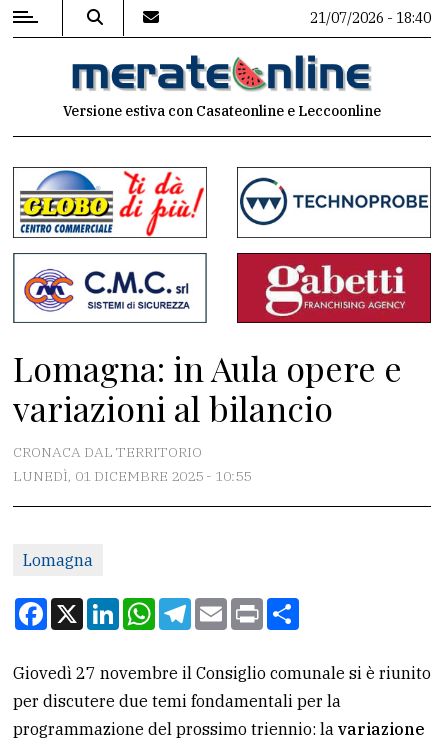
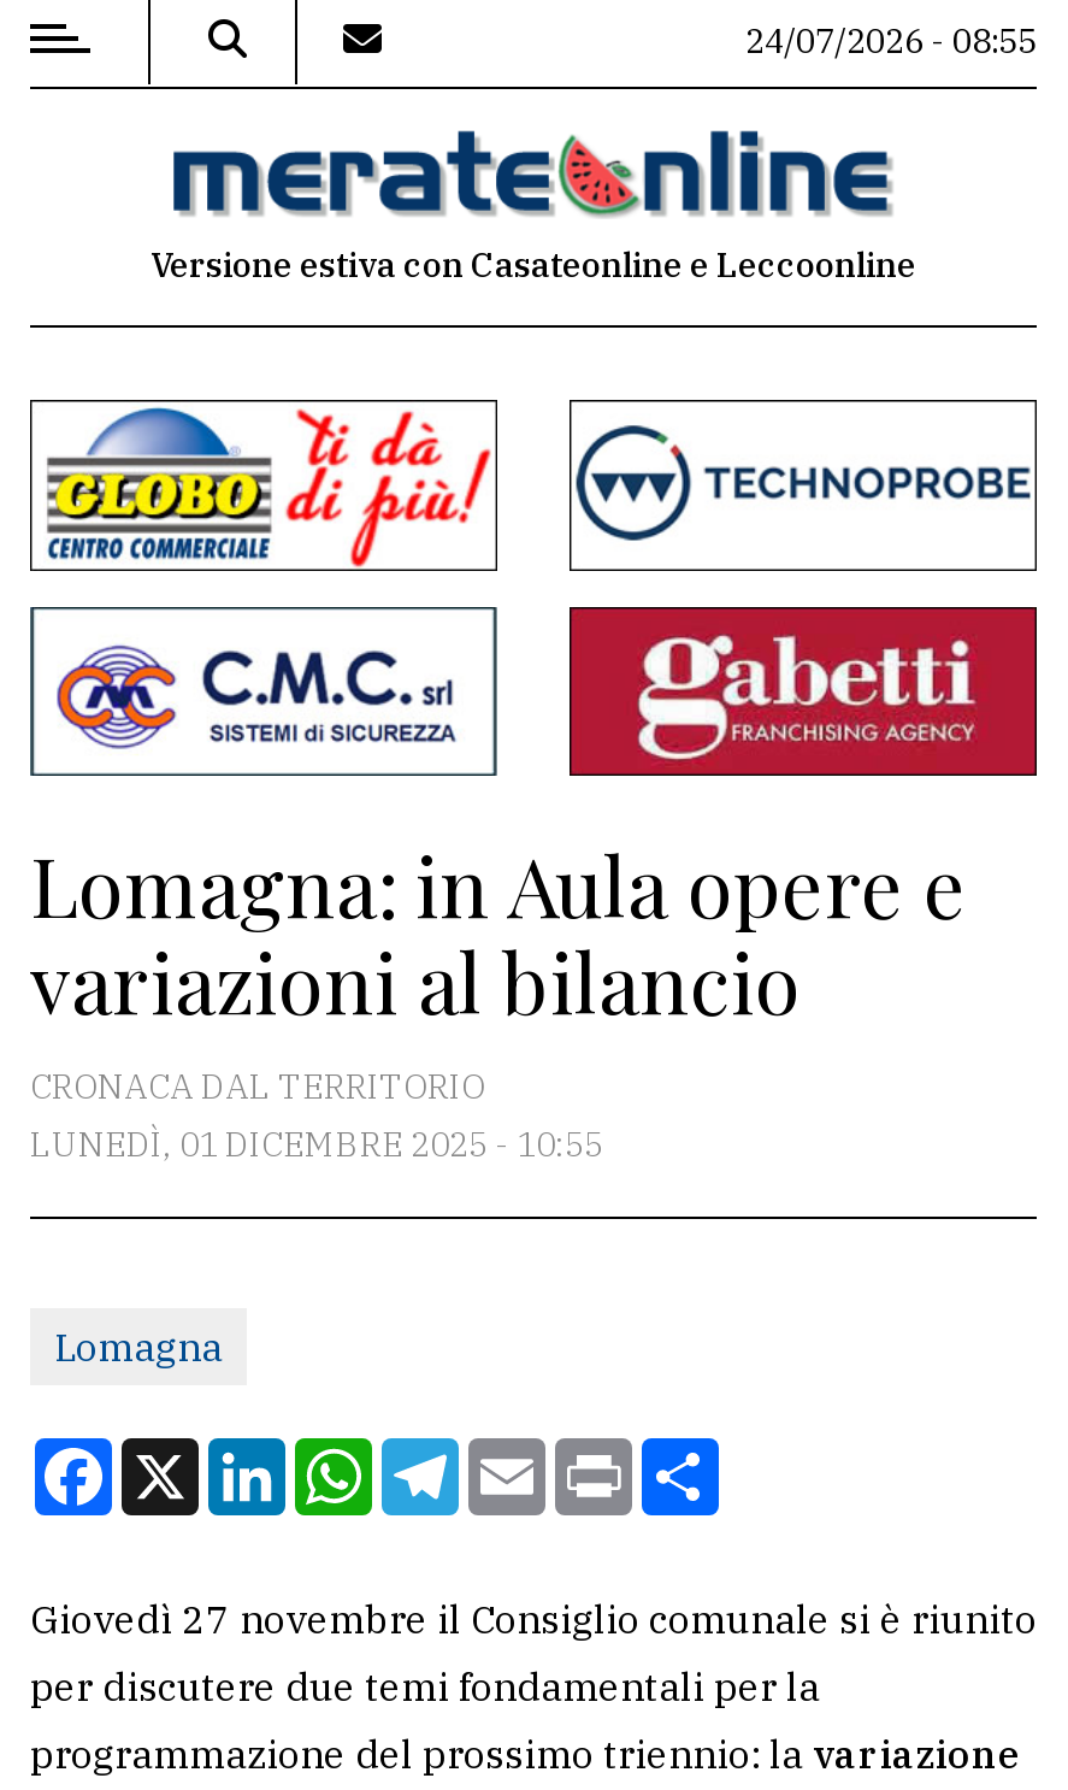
[310,9,431,27] 21/07/2026 - 18:40 -> [745,19,1037,63] 24/07/2026 - 08:55

